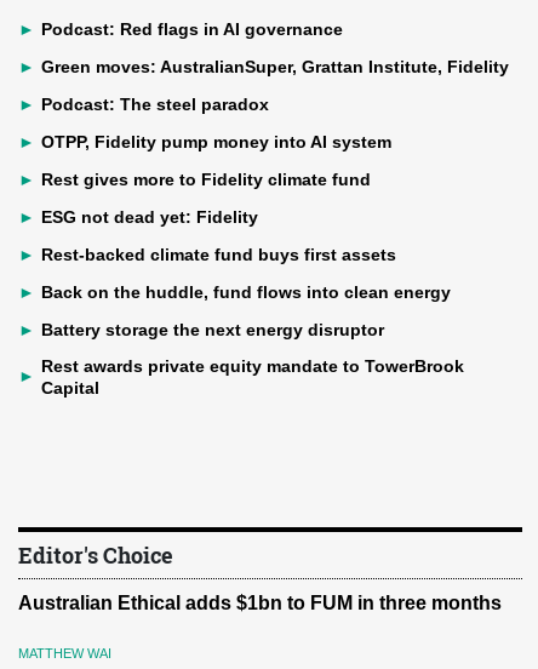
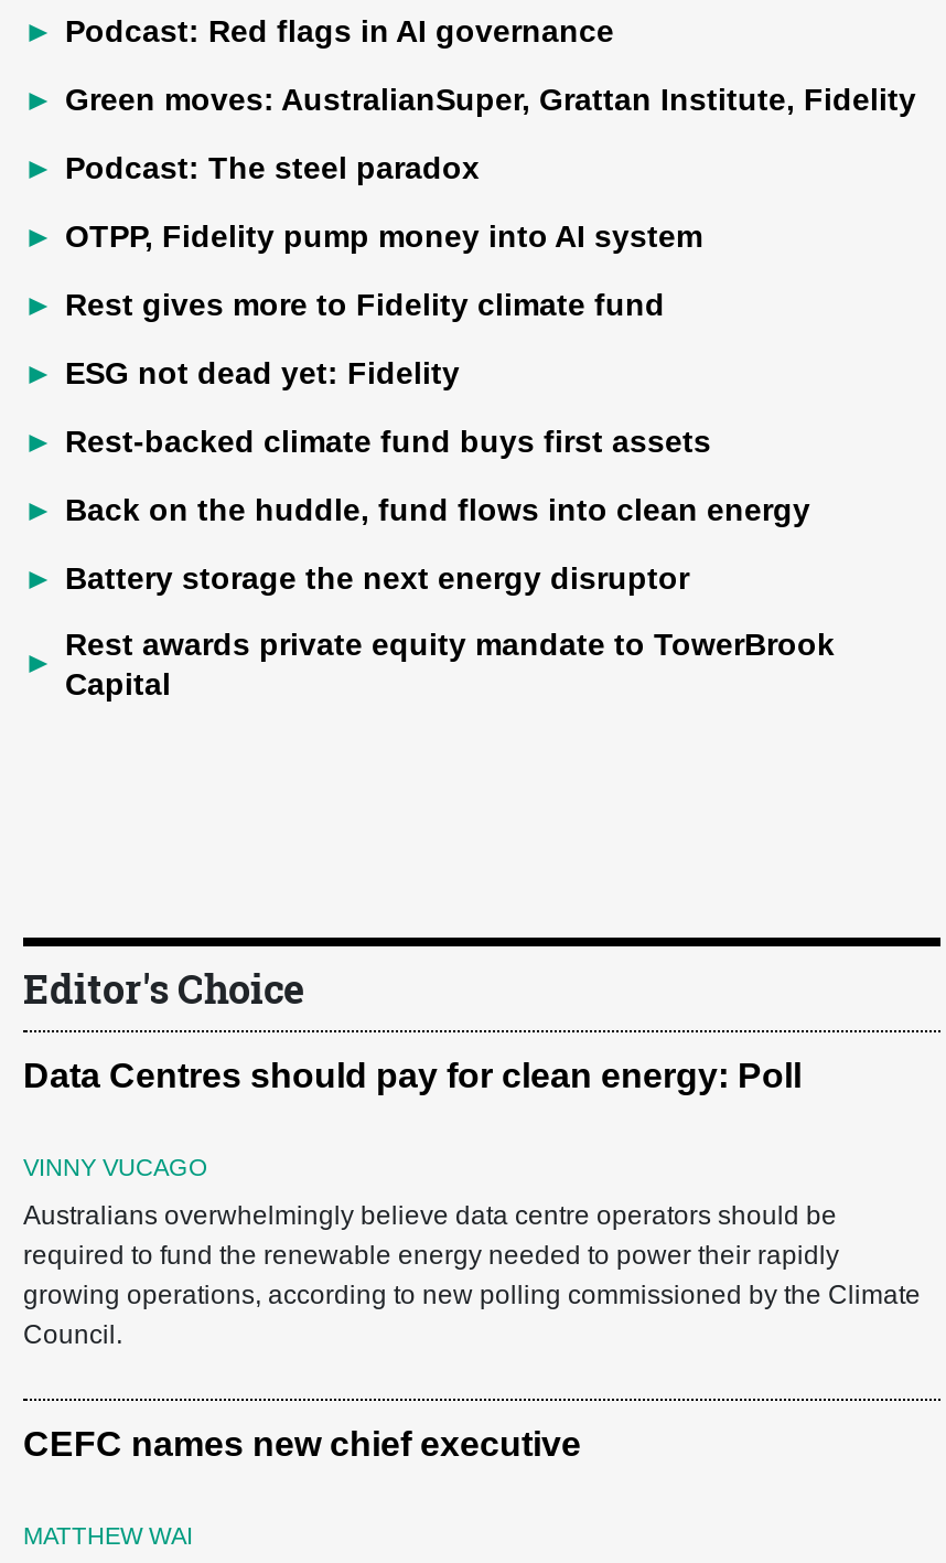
[18,593,502,613] Australian Ethical adds $1bn to FUM in three months -> [23,1057,921,1463] Data Centres should pay for clean energy: Poll | VINNY VUCAGO | Australians overwhelmingly believe data centre operators should be | required to fund the renewable energy needed to power their rapidly | growing operations, according to new polling commissioned by the Climate | Council. | CEFC names new chief executive

